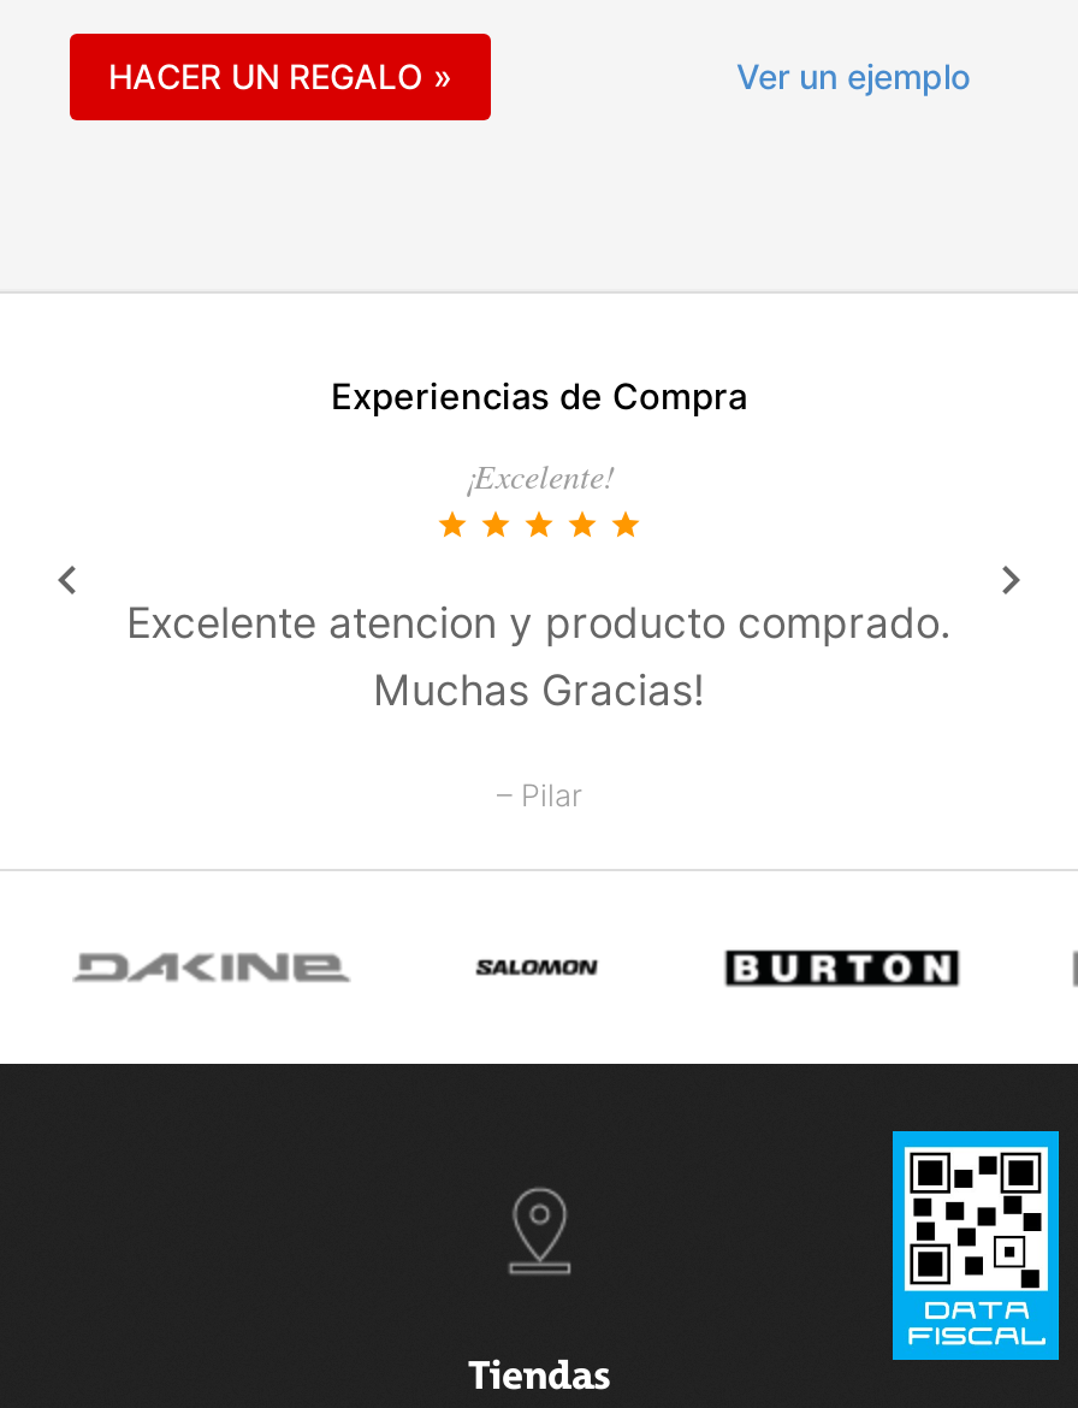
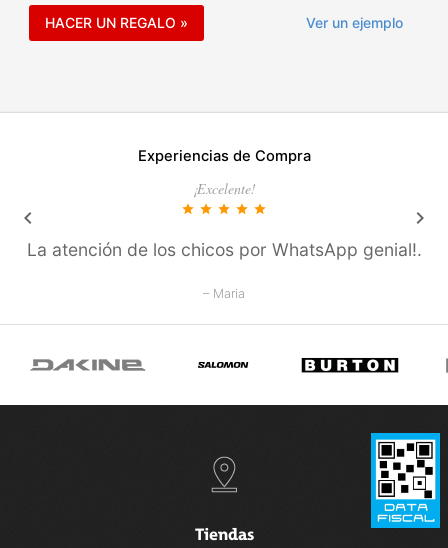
[126,596,952,714] Excelente atencion y producto comprado. | Muchas Gracias! -> [26,239,421,260] La atención de los chicos por WhatsApp genial!.
[497,777,581,813] – Pilar -> [203,286,245,301] – Maria

